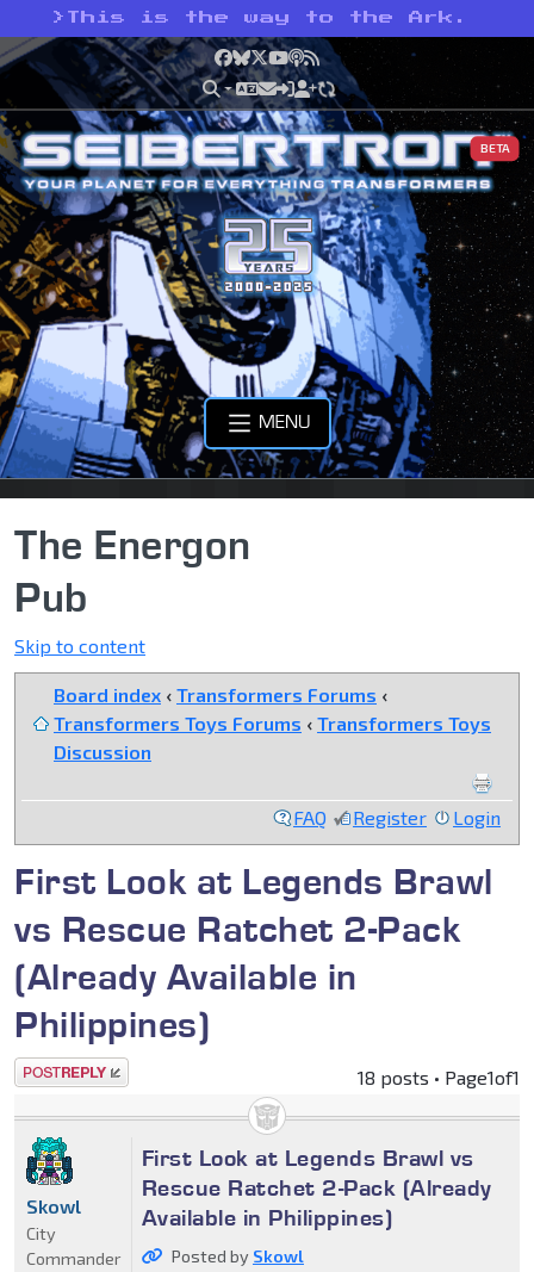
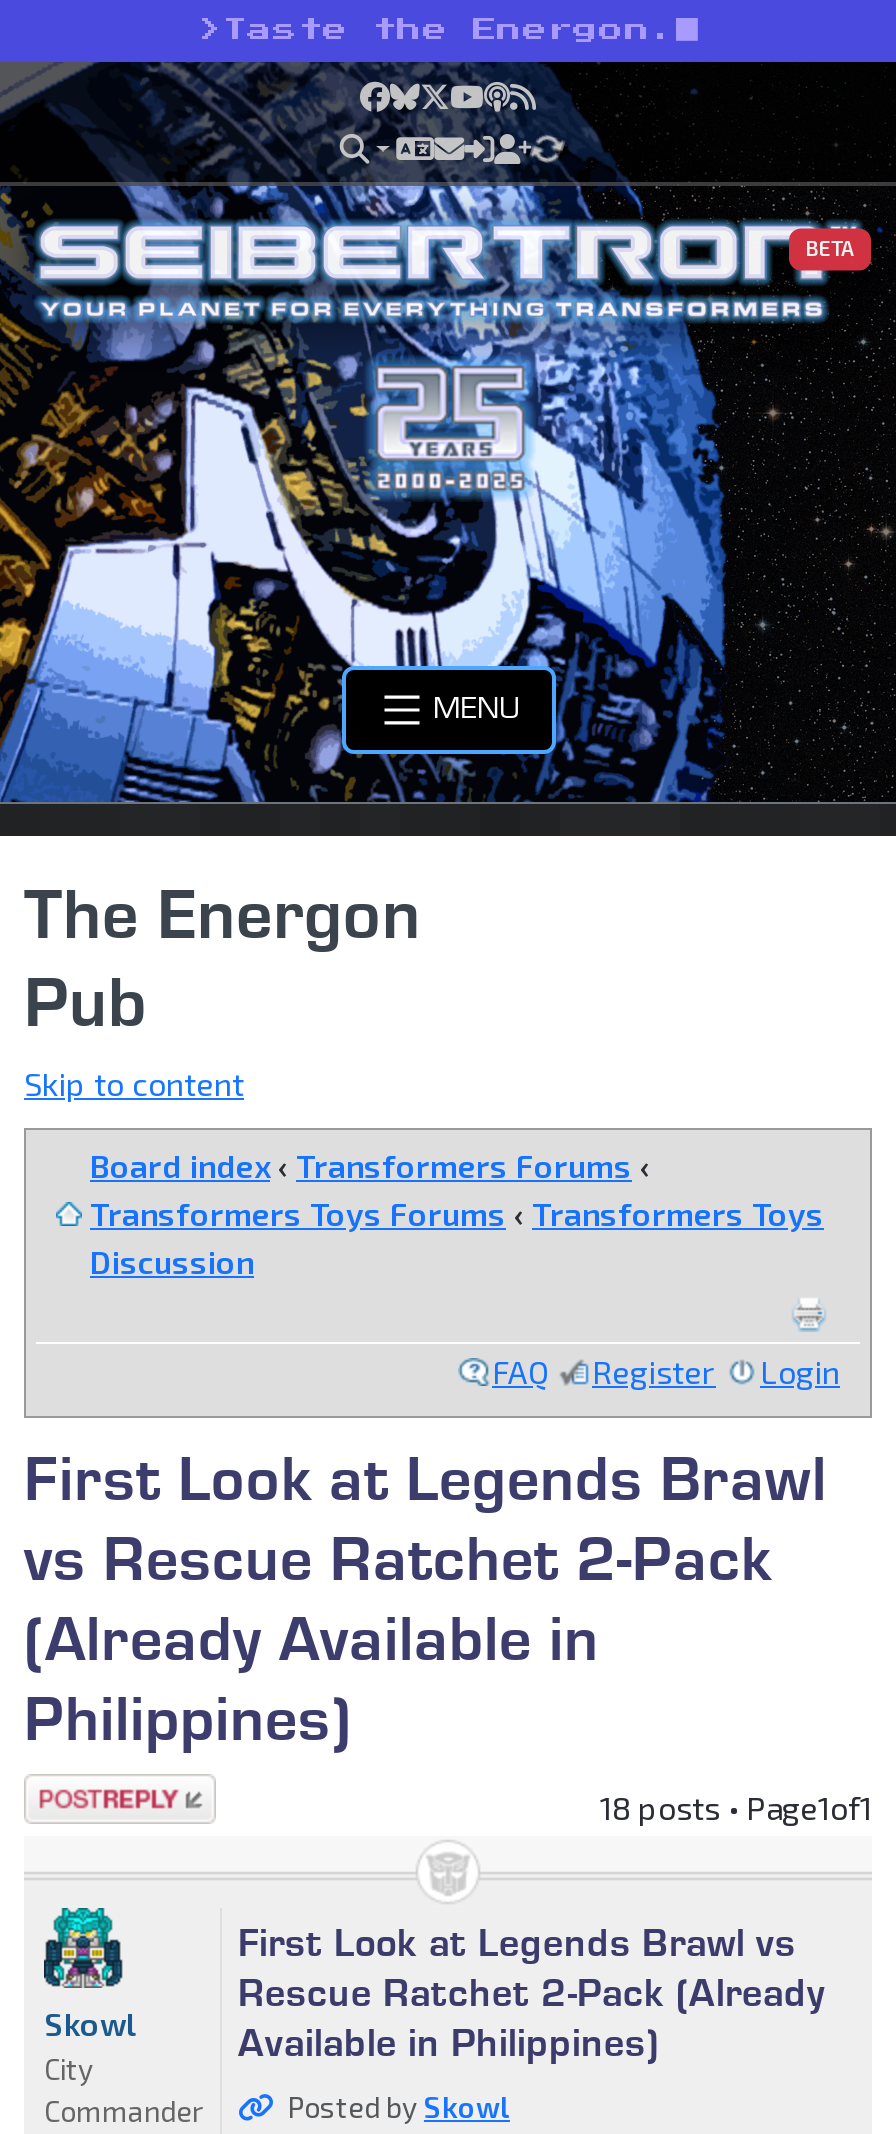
[52,11,468,25] > This is the way to the Ark. -> [199,18,675,42] > Taste the Energon.

